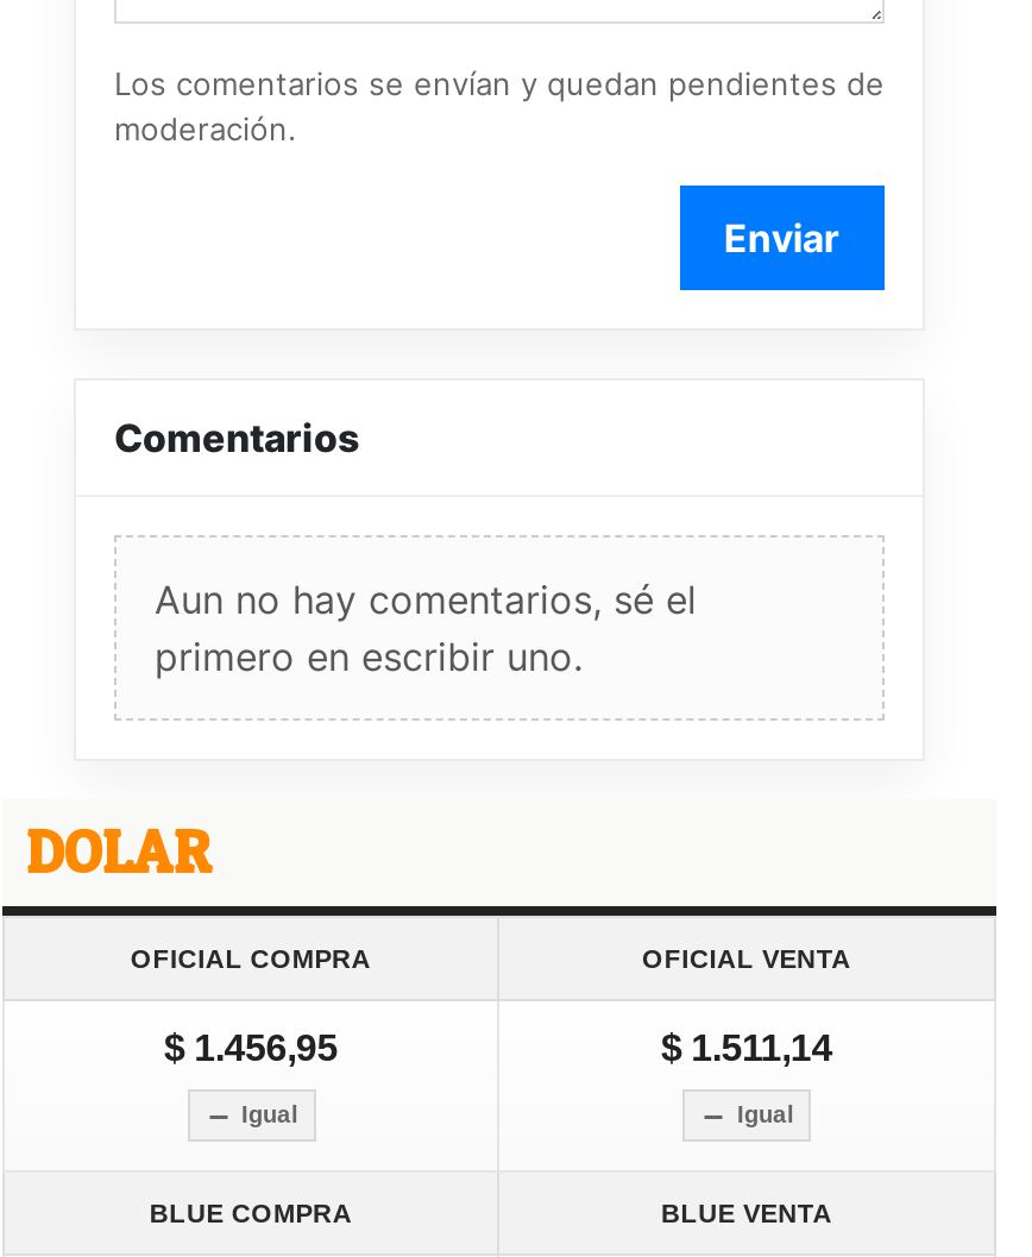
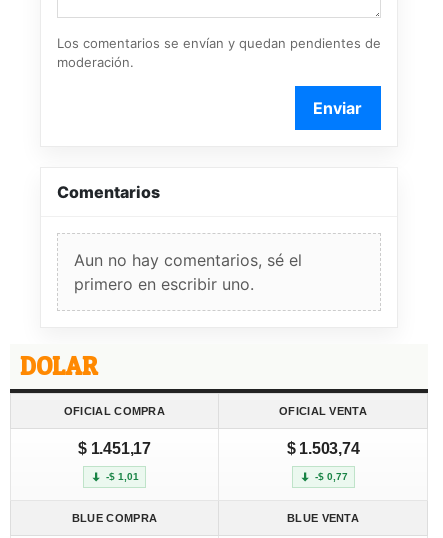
[164,1027,338,1067] $ 1.456,95 -> [78,440,151,457] $ 1.451,17
[661,1027,832,1067] $ 1.511,14 -> [286,440,359,457] $ 1.503,74
[241,1101,298,1127] Igual -> [106,471,139,482] -$ 1,01
[737,1101,794,1127] Igual -> [314,471,347,482] -$ 0,77

